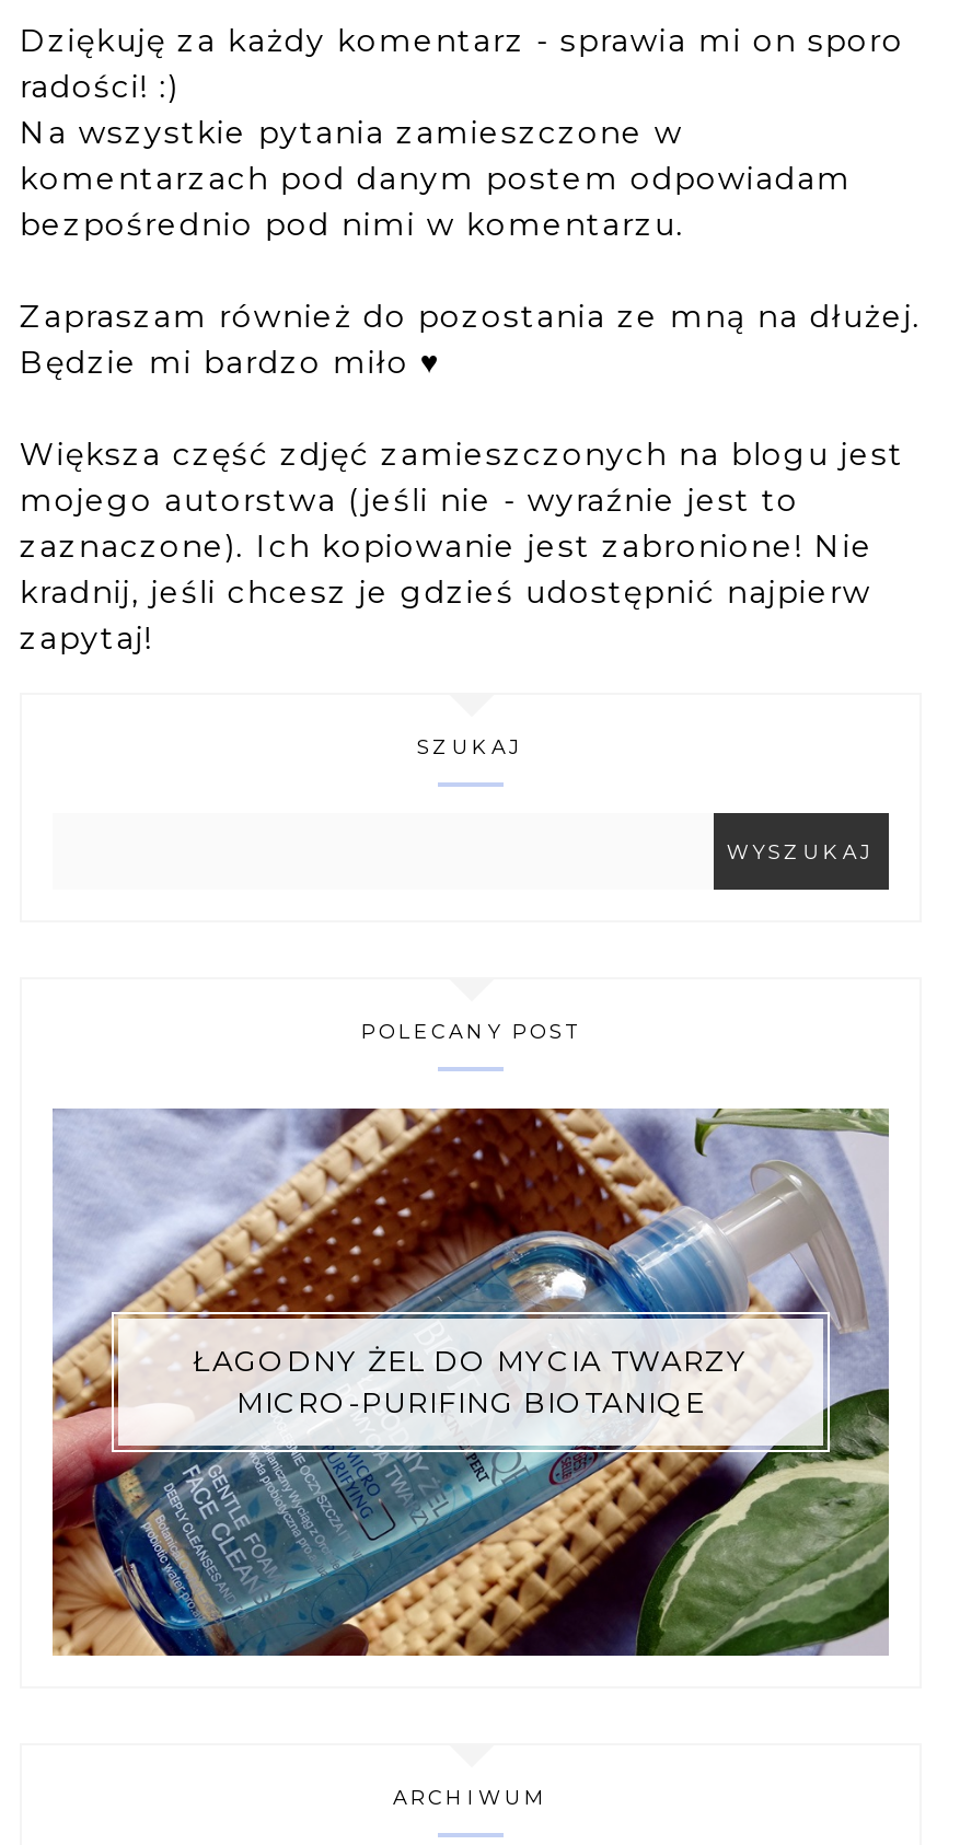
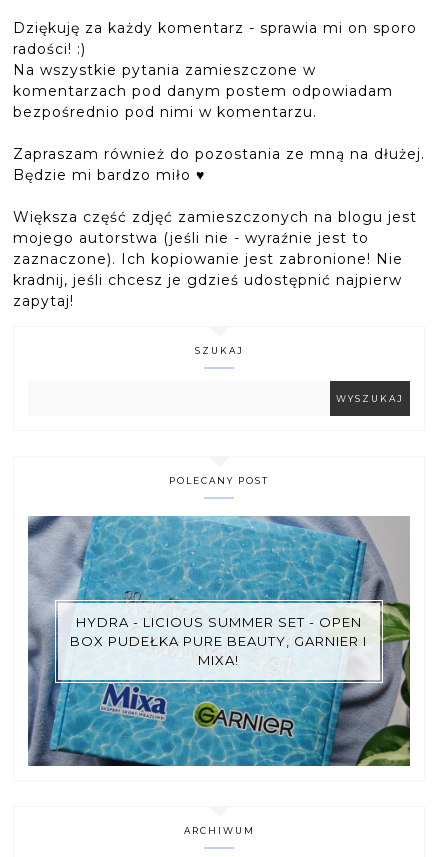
[50,1106,889,1658] [image] | ŁAGODNY ŻEL DO MYCIA TWARZY | MICRO-PURIFING BIOTANIQE -> [27,515,411,767] [image] | HYDRA - LICIOUS SUMMER SET - OPEN | BOX PUDEŁKA PURE BEAUTY, GARNIER I | MIXA!

